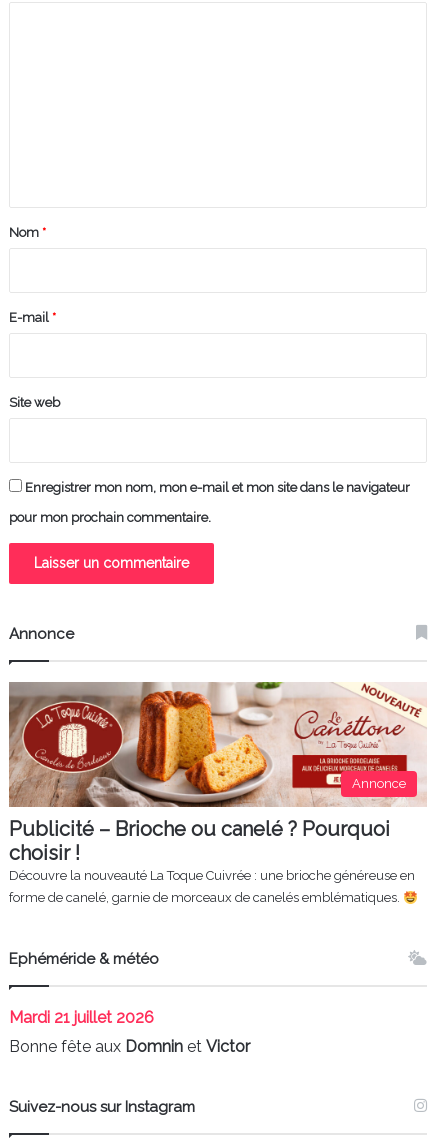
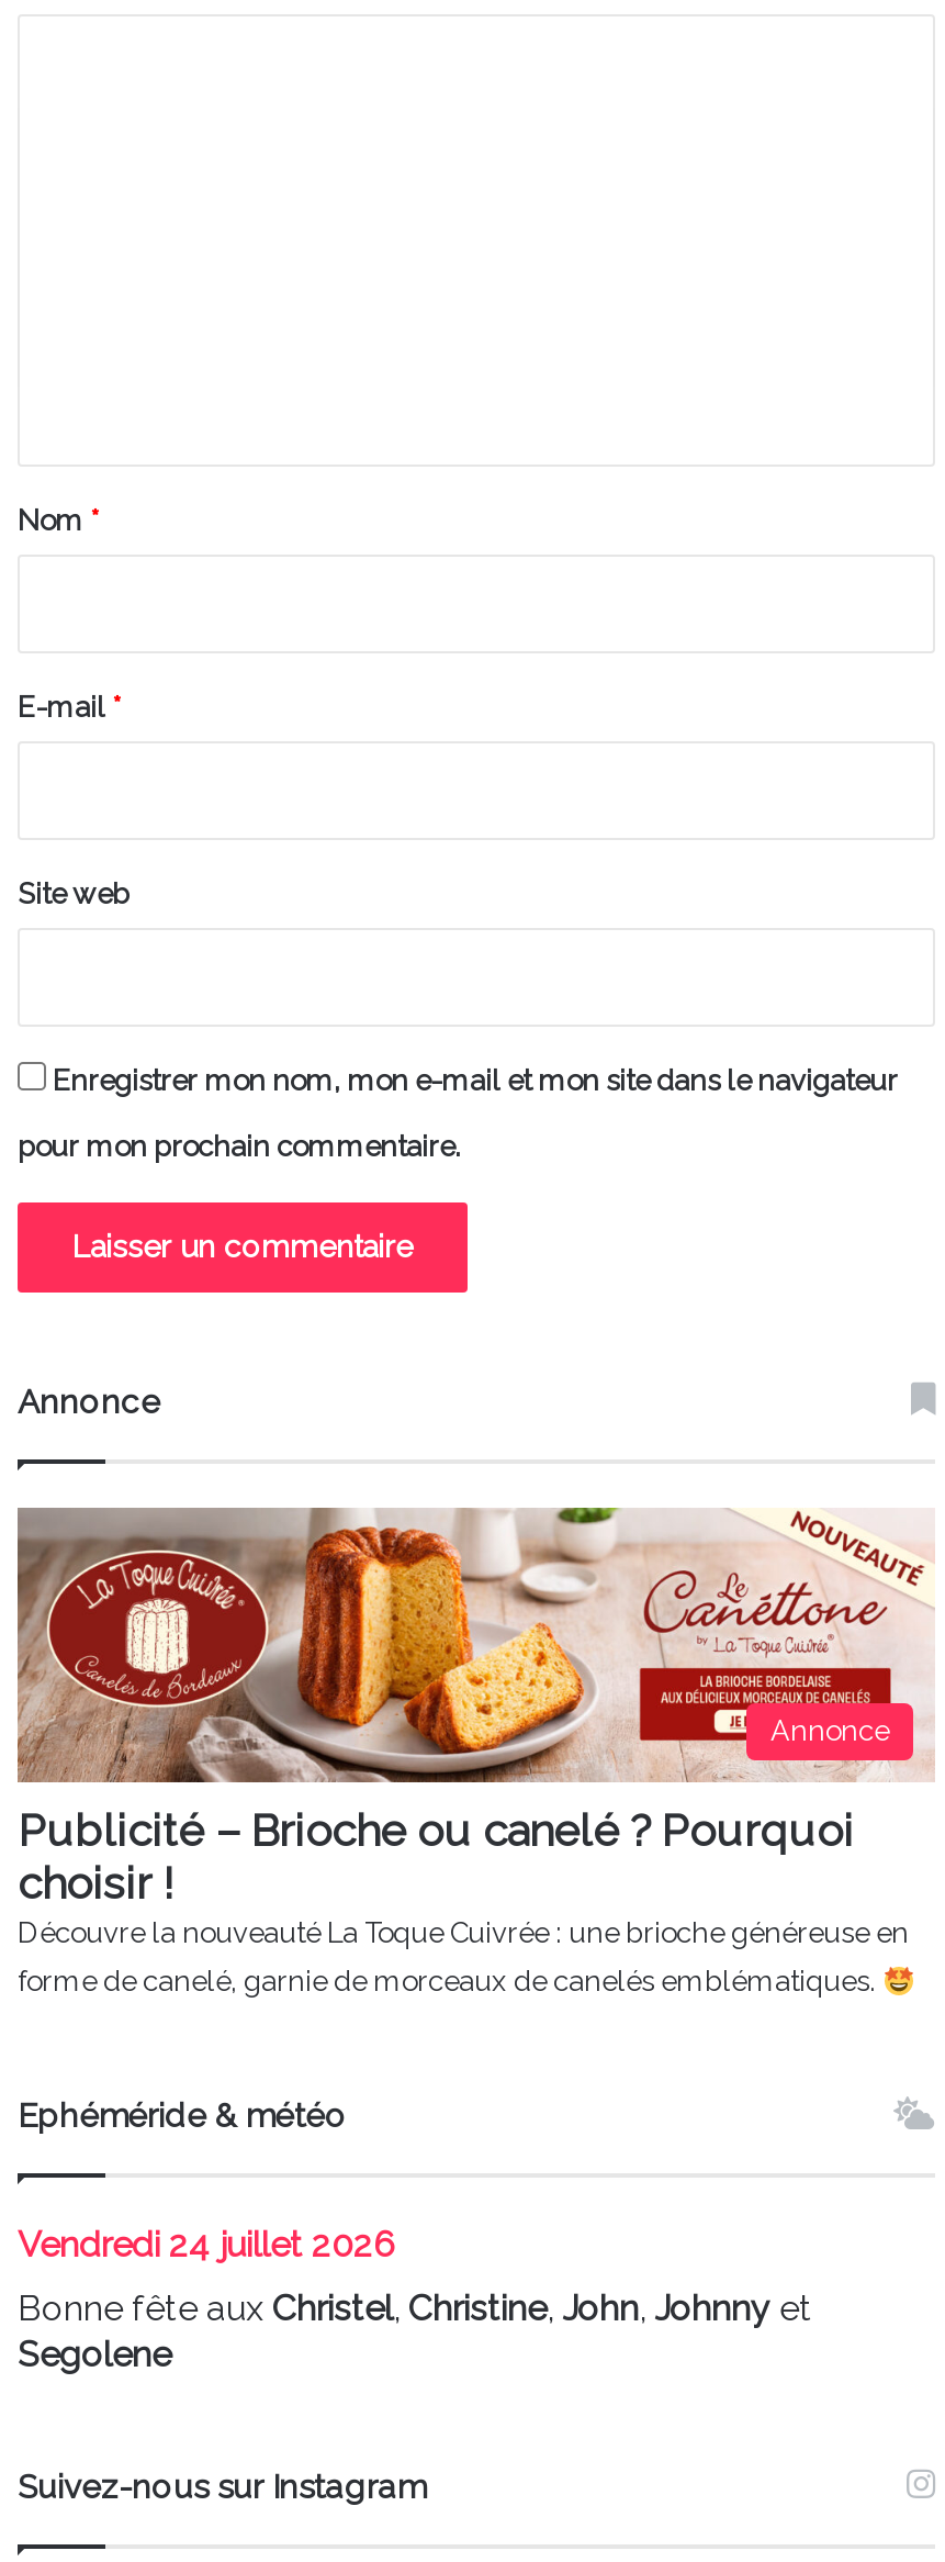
[9,1008,154,1027] Mardi 21 juillet 2026 -> [18,2225,395,2266] Vendredi 24 juillet 2026
[9,1037,250,1056] Bonne fête aux Domnin et Victor -> [18,2288,812,2376] Bonne fête aux Christel, Christine, John, Johnny et | Segolene

